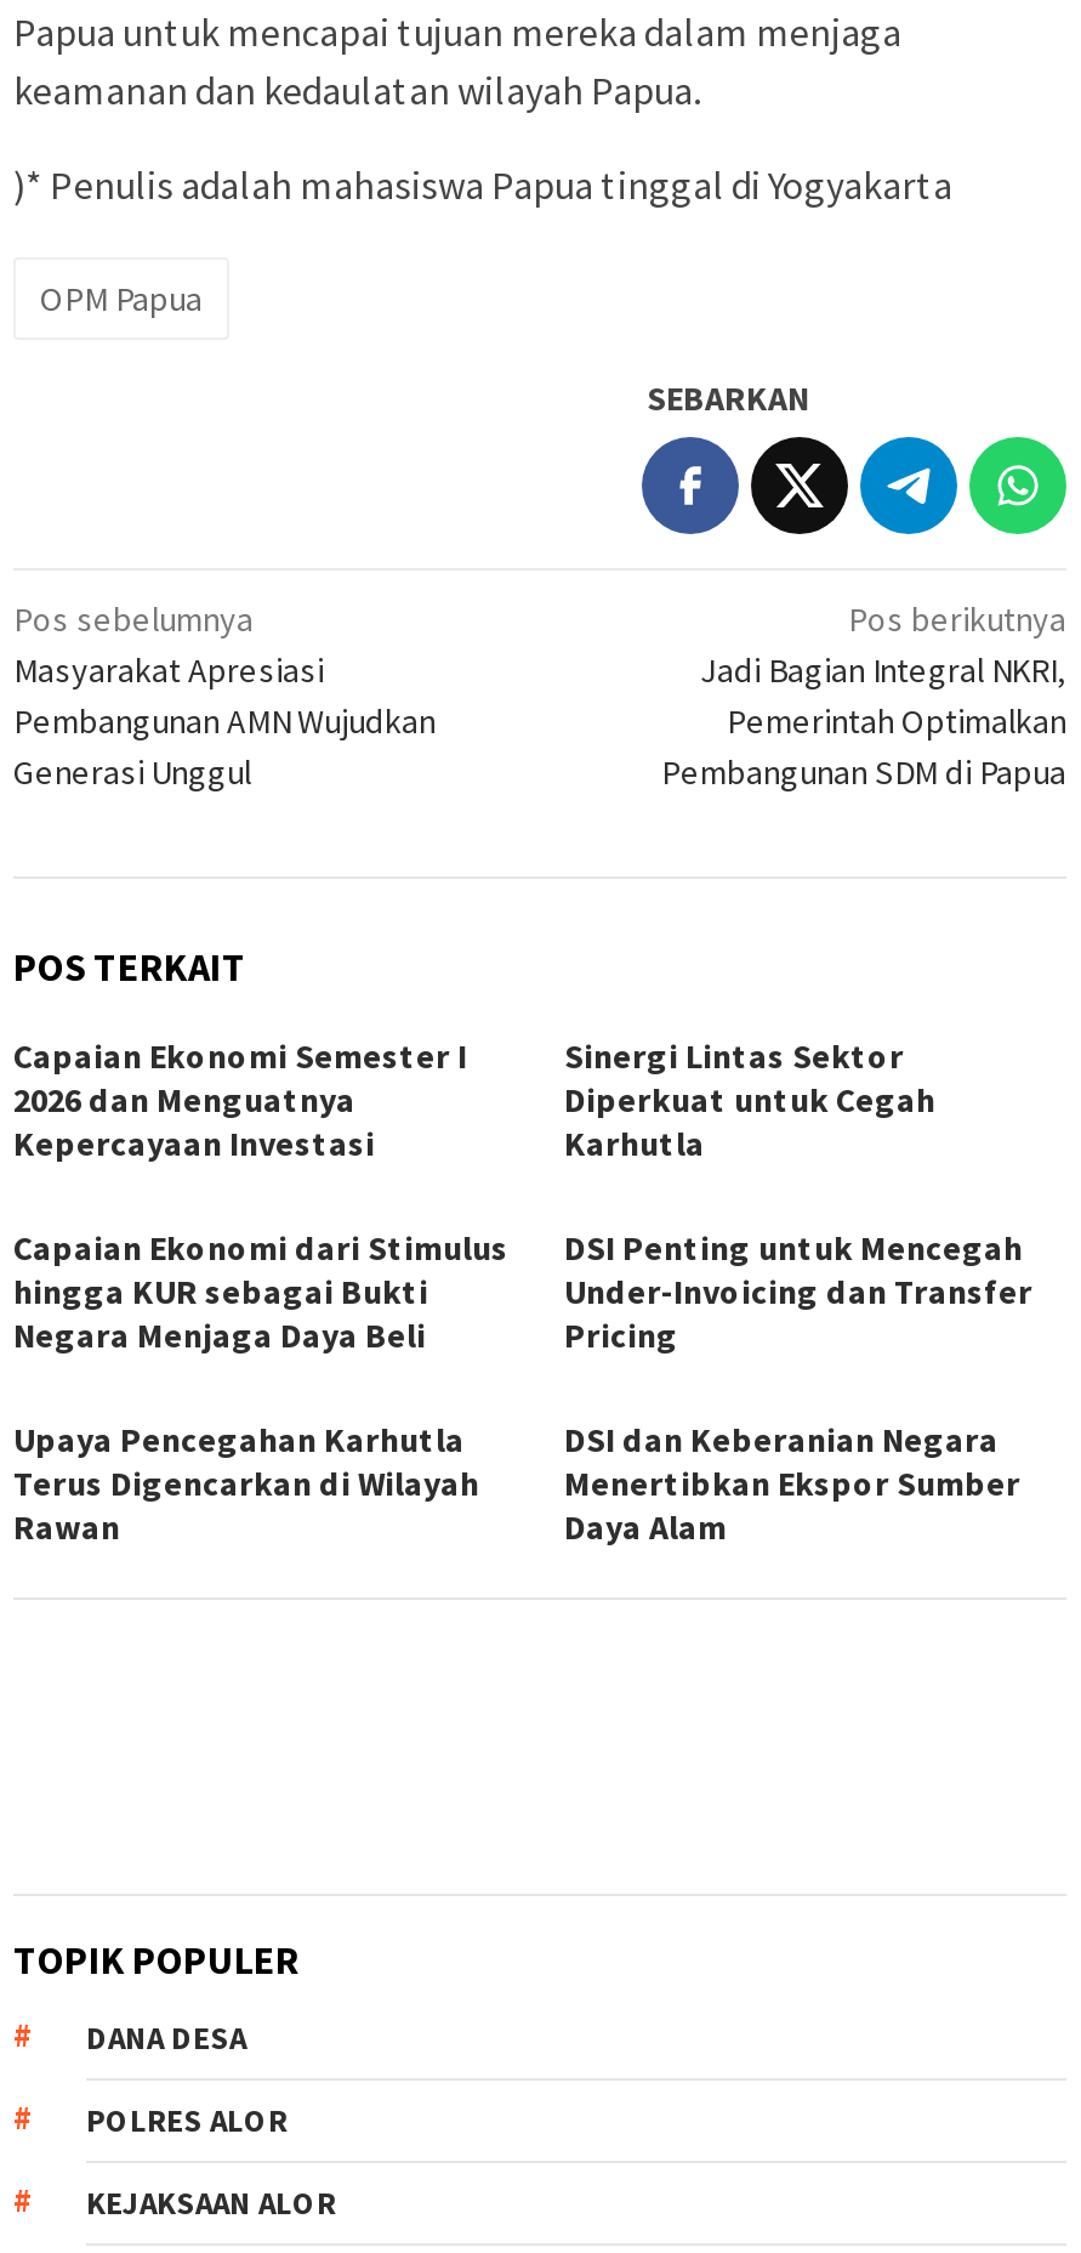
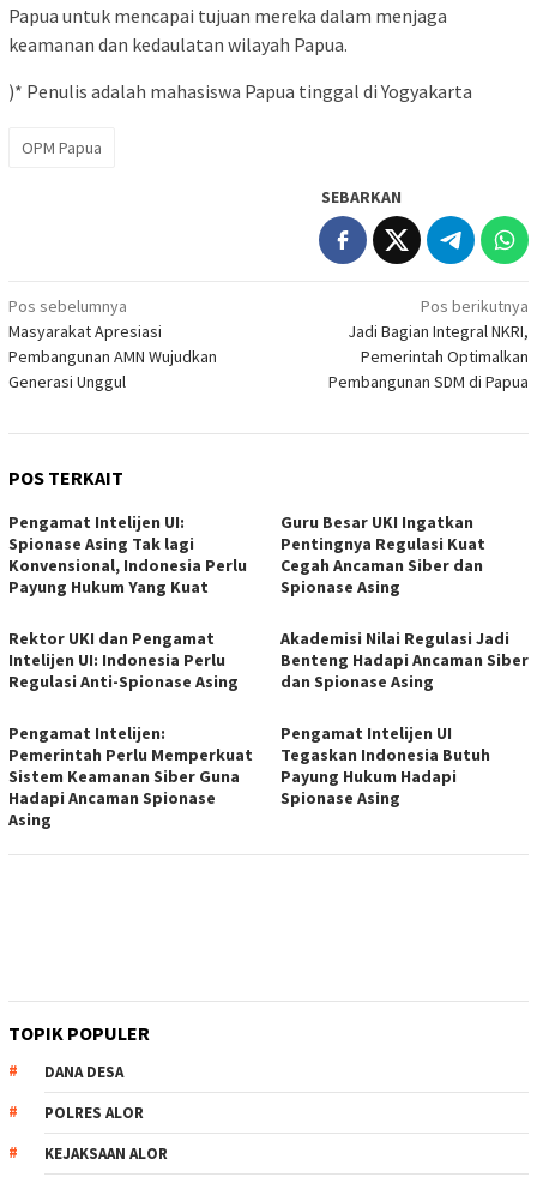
[13,1034,467,1166] Capaian Ekonomi Semester I | 2026 dan Menguatnya | Kepercayaan Investasi -> [8,511,247,598] Pengamat Intelijen UI: | Spionase Asing Tak lagi | Konvensional, Indonesia Perlu | Payung Hukum Yang Kuat
[564,1034,935,1166] Sinergi Lintas Sektor | Diperkuat untuk Cegah | Karhutla -> [280,511,485,598] Guru Besar UKI Ingatkan | Pentingnya Regulasi Kuat | Cegah Ancaman Siber dan | Spionase Asing
[13,1226,508,1357] Capaian Ekonomi dari Stimulus | hingga KUR sebagai Bukti | Negara Menjaga Daya Beli -> [8,628,239,692] Rektor UKI dan Pengamat | Intelijen UI: Indonesia Perlu | Regulasi Anti-Spionase Asing
[564,1226,1032,1357] DSI Penting untuk Mencegah | Under-Invoicing dan Transfer | Pricing -> [280,628,529,692] Akademisi Nilai Regulasi Jadi | Benteng Hadapi Ancaman Siber | dan Spionase Asing
[13,1418,479,1549] Upaya Pencegahan Karhutla | Terus Digencarkan di Wilayah | Rawan -> [8,722,253,830] Pengamat Intelijen: | Pemerintah Perlu Memperkuat | Sistem Keamanan Siber Guna | Hadapi Ancaman Spionase | Asing
[564,1418,1020,1549] DSI dan Keberanian Negara | Menertibkan Ekspor Sumber | Daya Alam -> [280,722,490,809] Pengamat Intelijen UI | Tegaskan Indonesia Butuh | Payung Hukum Hadapi | Spionase Asing

